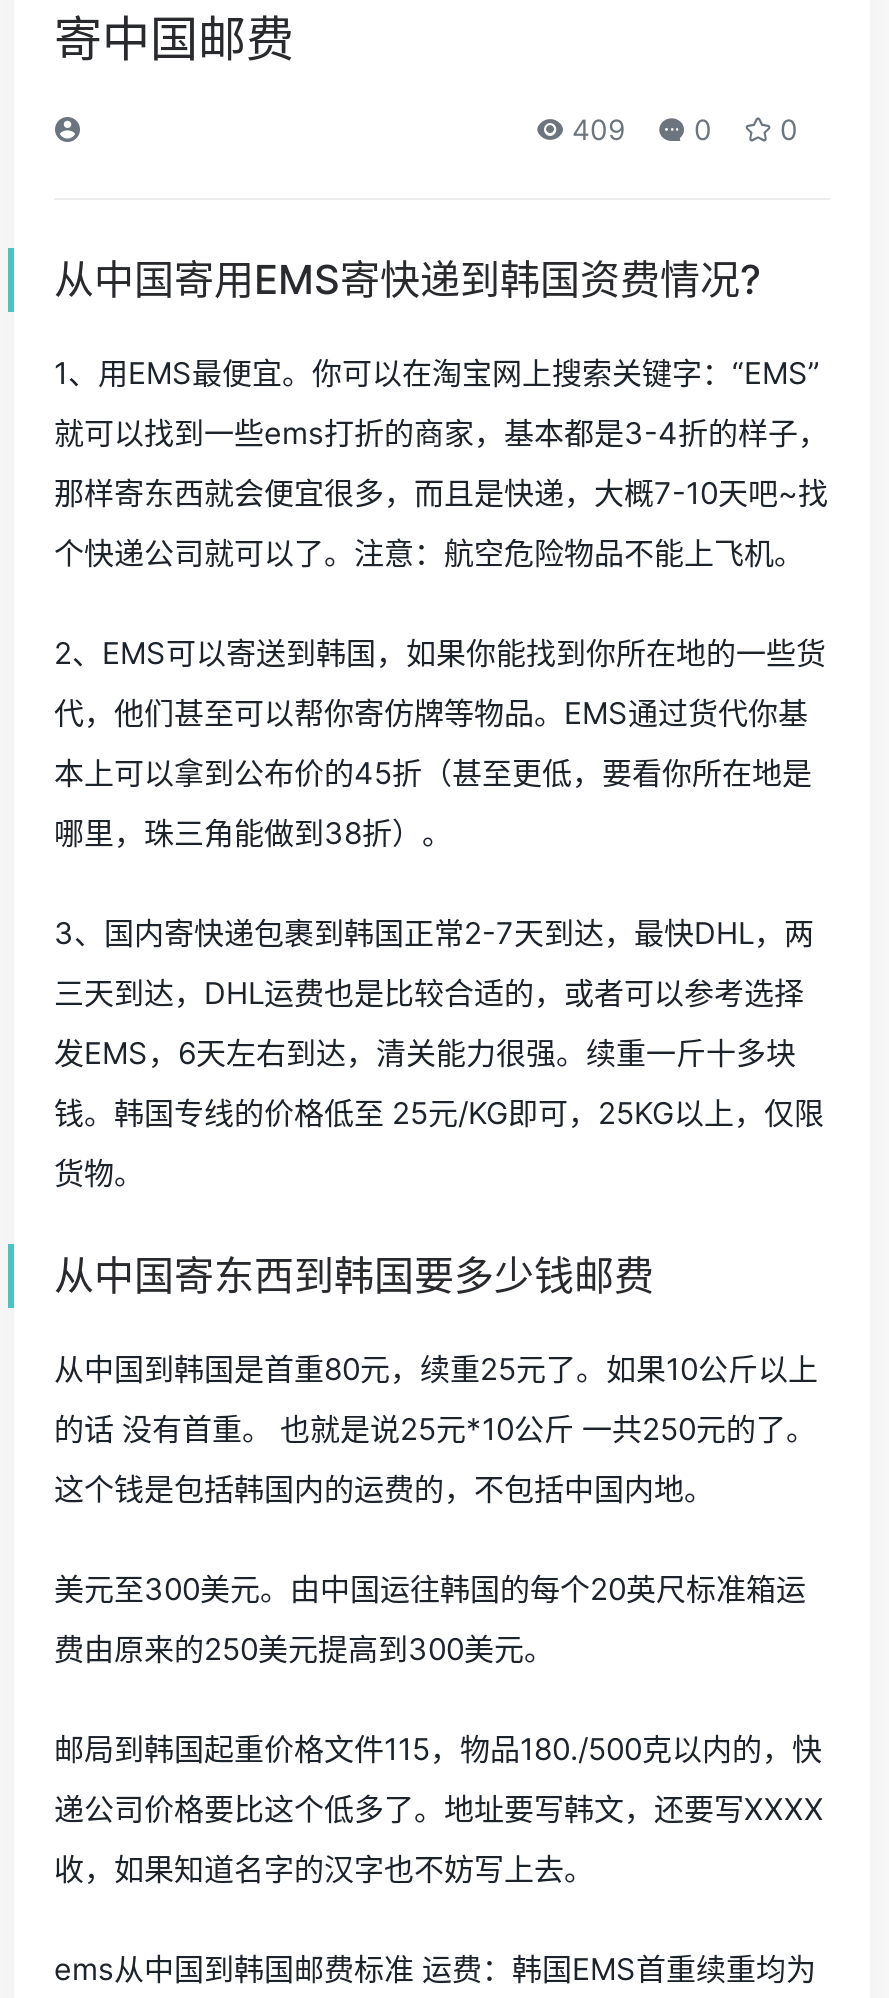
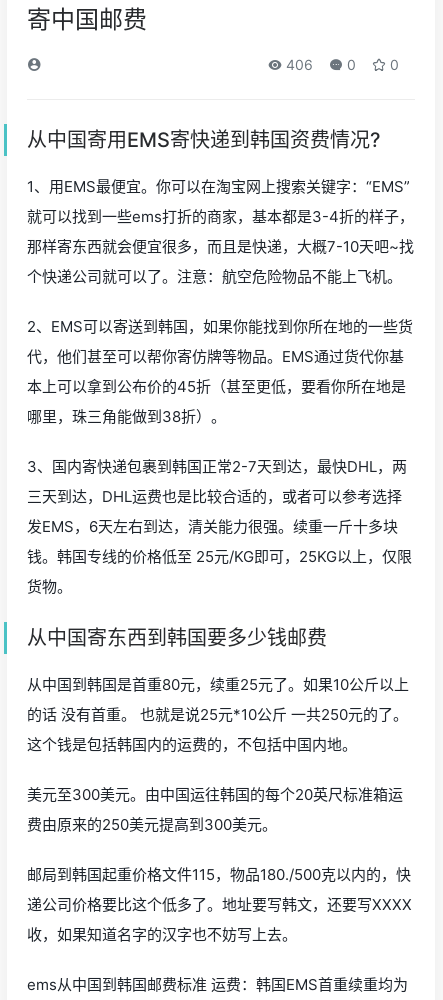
[564,112,798,146] 409 0 0 -> [282,56,399,73] 406 0 0

